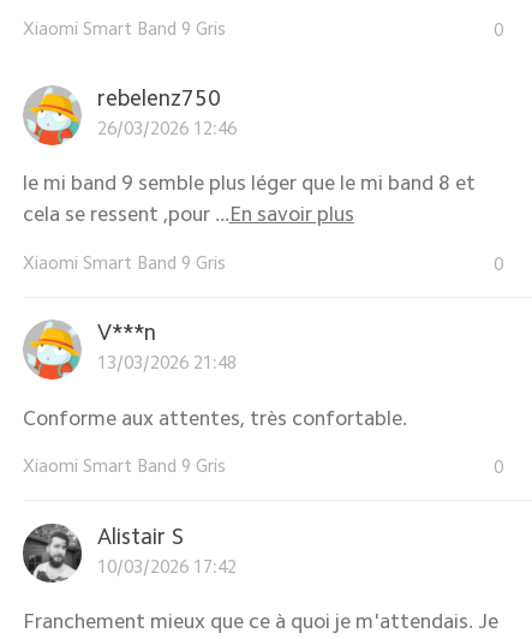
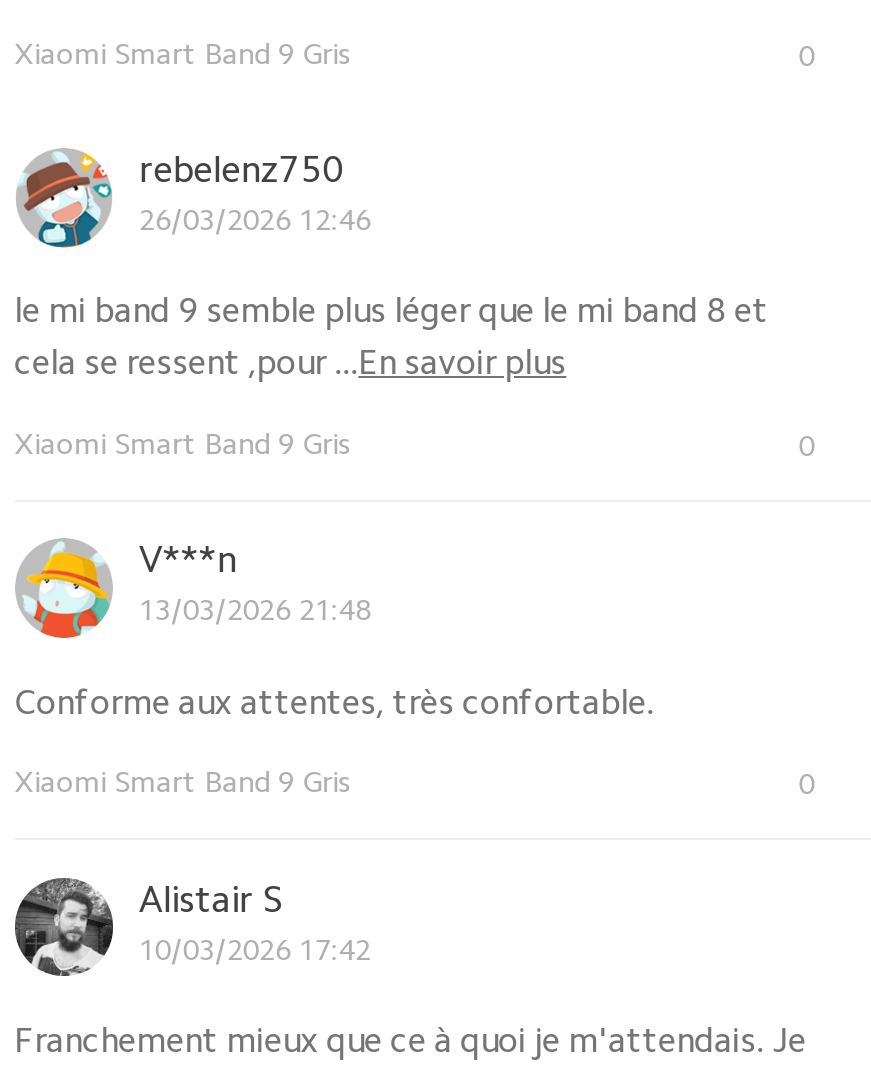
[25,89,82,147] [image] -> [21,152,113,250] [image]

